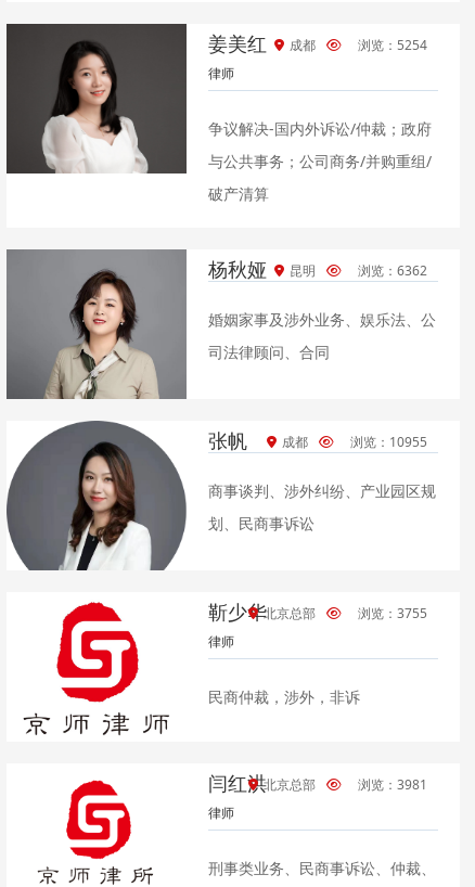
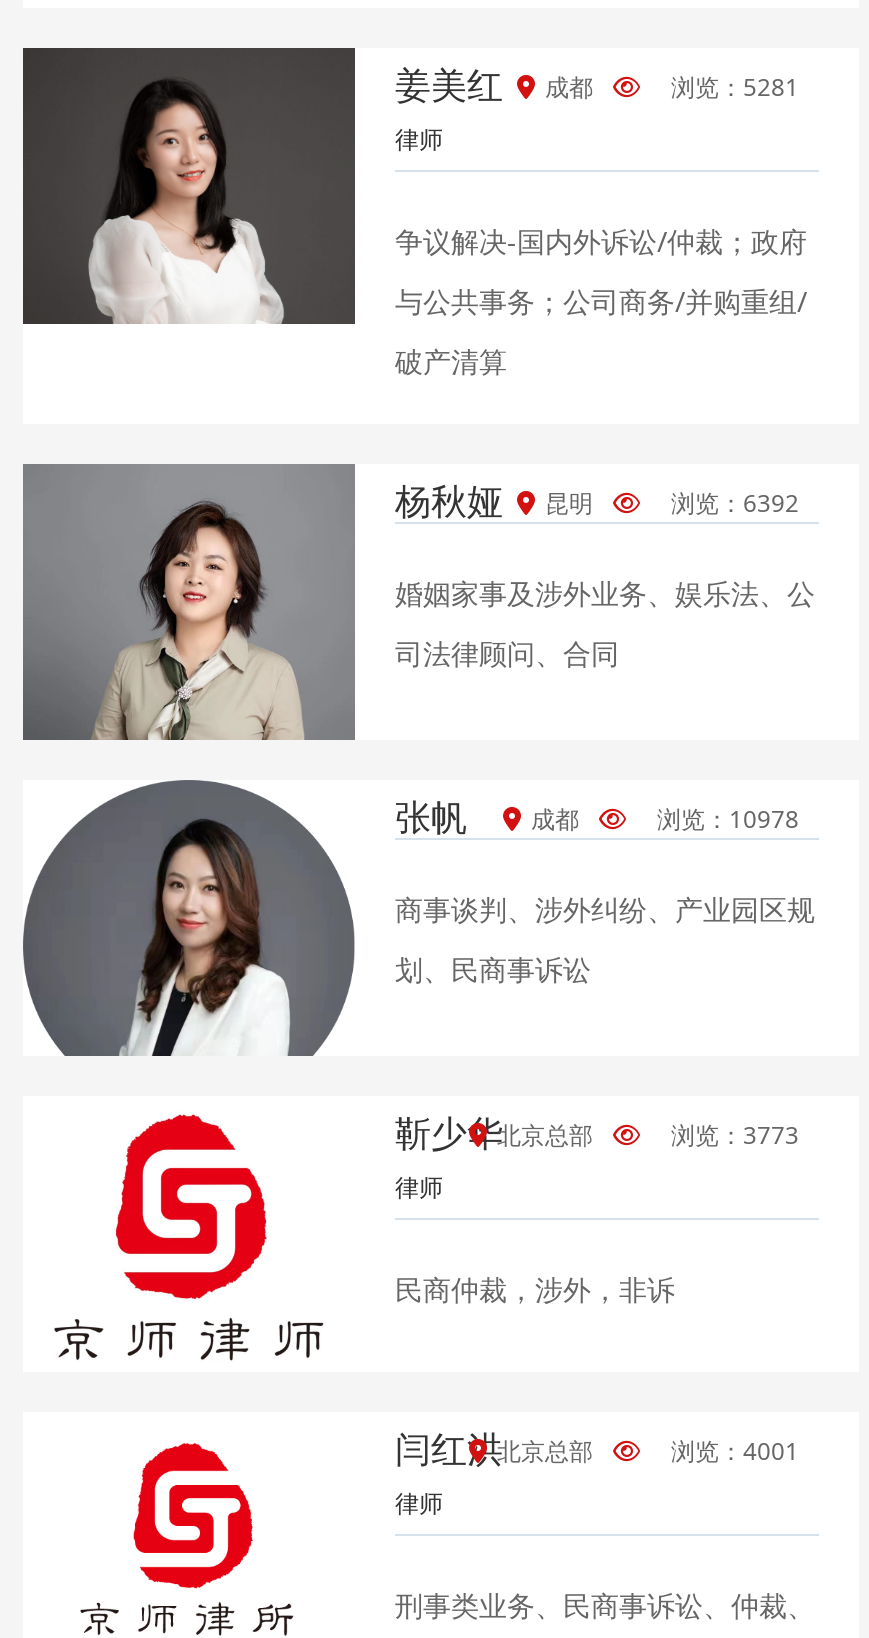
[358,36,427,54] 浏览：5254 -> [671,70,799,104] 浏览：5281
[358,261,427,280] 浏览：6362 -> [671,486,799,520] 浏览：6392
[350,432,427,451] 浏览：10955 -> [657,802,799,836] 浏览：10978
[358,604,427,622] 浏览：3755 -> [671,1118,799,1152] 浏览：3773
[358,775,427,794] 浏览：3981 -> [671,1434,799,1468] 浏览：4001

